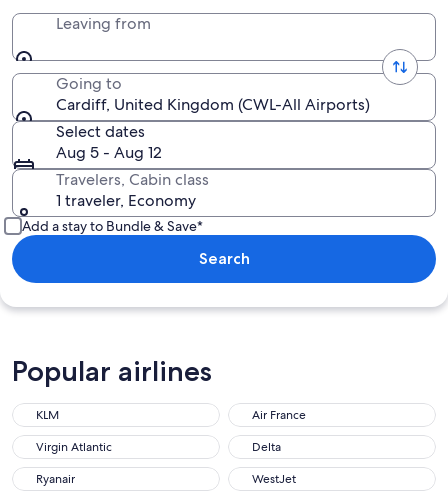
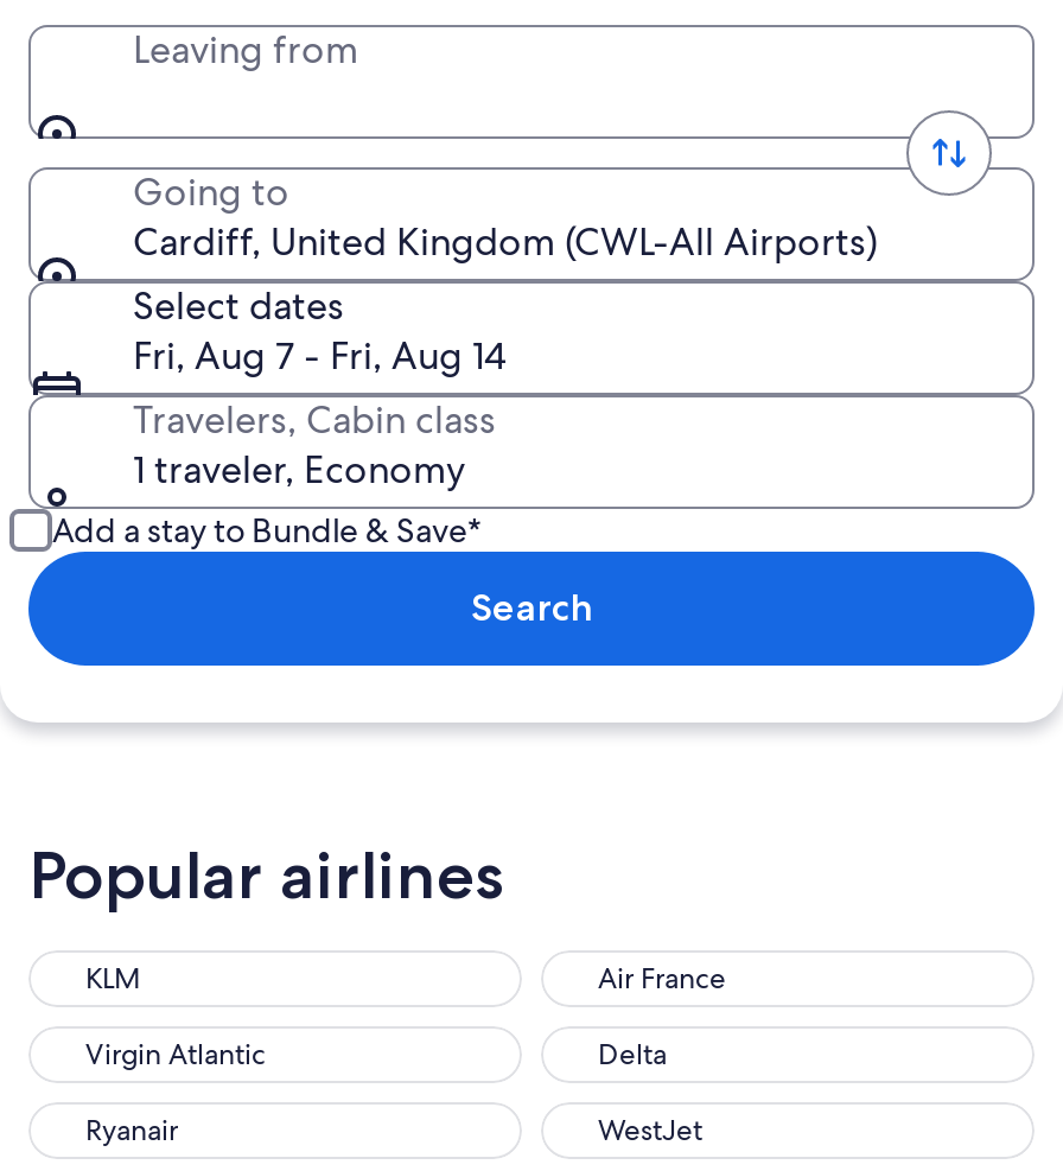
[56,142,162,163] Aug 5 - Aug 12 -> [133,331,505,381] Fri, Aug 7 - Fri, Aug 14

